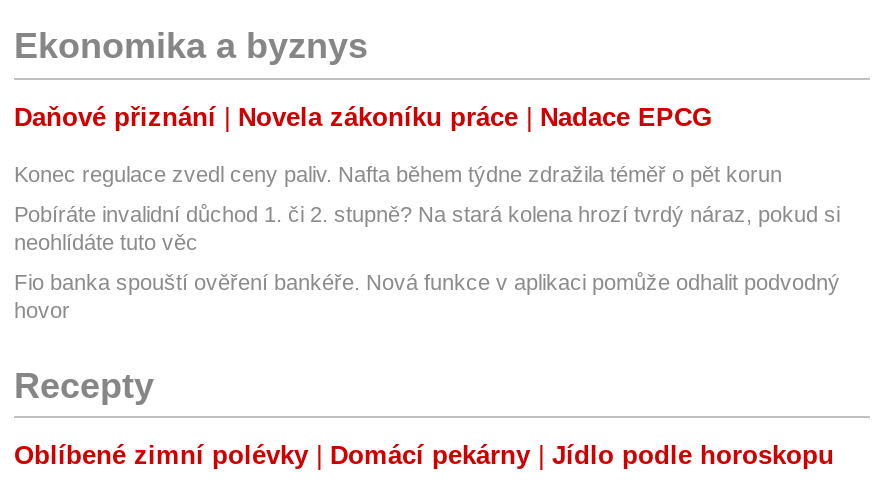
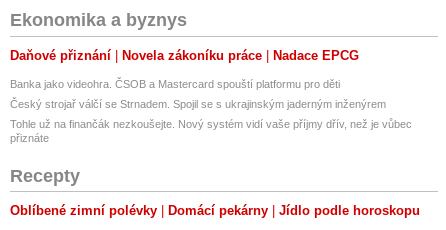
[14,162,782,186] Konec regulace zvedl ceny paliv. Nafta během týdne zdražila téměř o pět korun -> [10,78,340,90] Banka jako videohra. ČSOB a Mastercard spouští platformu pro děti
[14,202,840,254] Pobíráte invalidní důchod 1. či 2. stupně? Na stará kolena hrozí tvrdý náraz, pokud si | neohlídáte tuto věc -> [10,98,386,110] Český strojař válčí se Strnadem. Spojil se s ukrajinským jaderným inženýrem
[14,270,840,322] Fio banka spouští ověření bankéře. Nová funkce v aplikaci pomůže odhalit podvodný | hovor -> [10,118,412,144] Tohle už na finančák nezkoušejte. Nový systém vidí vaše příjmy dřív, než je vůbec | přiznáte

